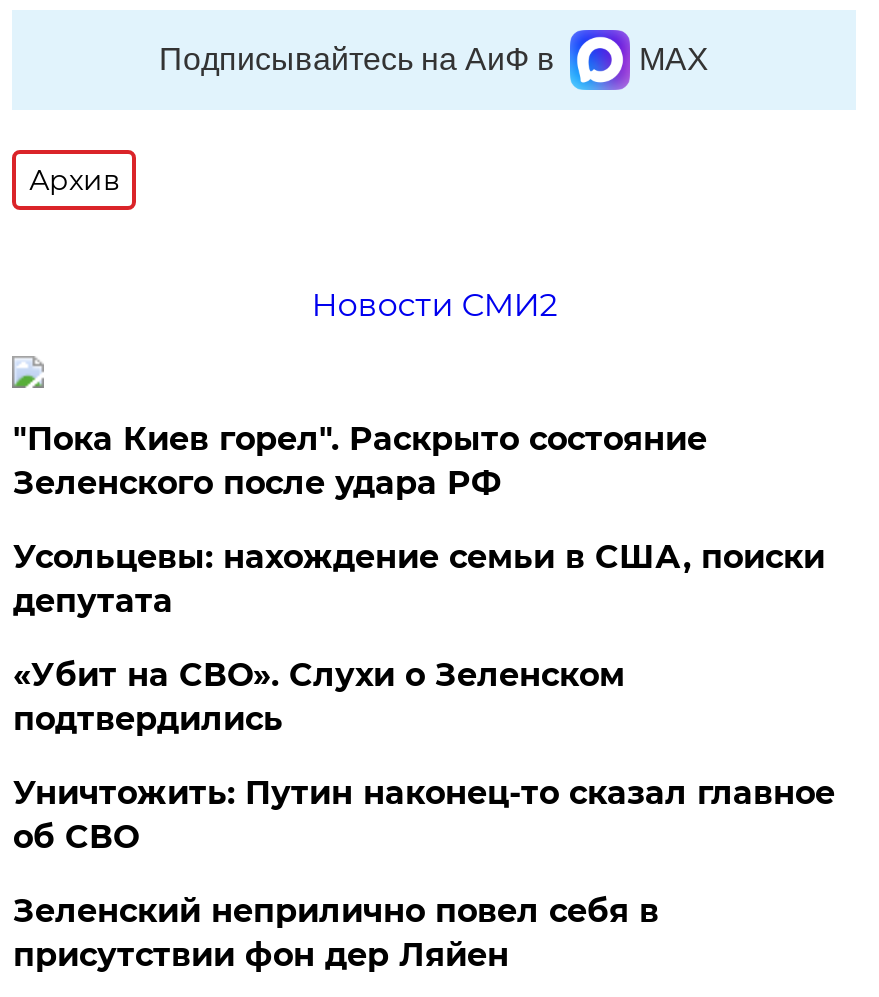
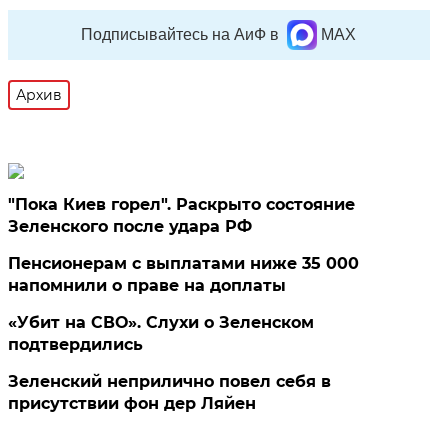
[311,286,557,324] Новости СМИ2 -> none
[13,538,825,620] Усольцевы: нахождение семьи в США, поиски | депутата -> [8,254,359,295] Пенсионерам с выплатами ниже 35 000 | напомнили о праве на доплаты
[13,774,835,856] Уничтожить: Путин наконец-то сказал главное | об СВО -> none

